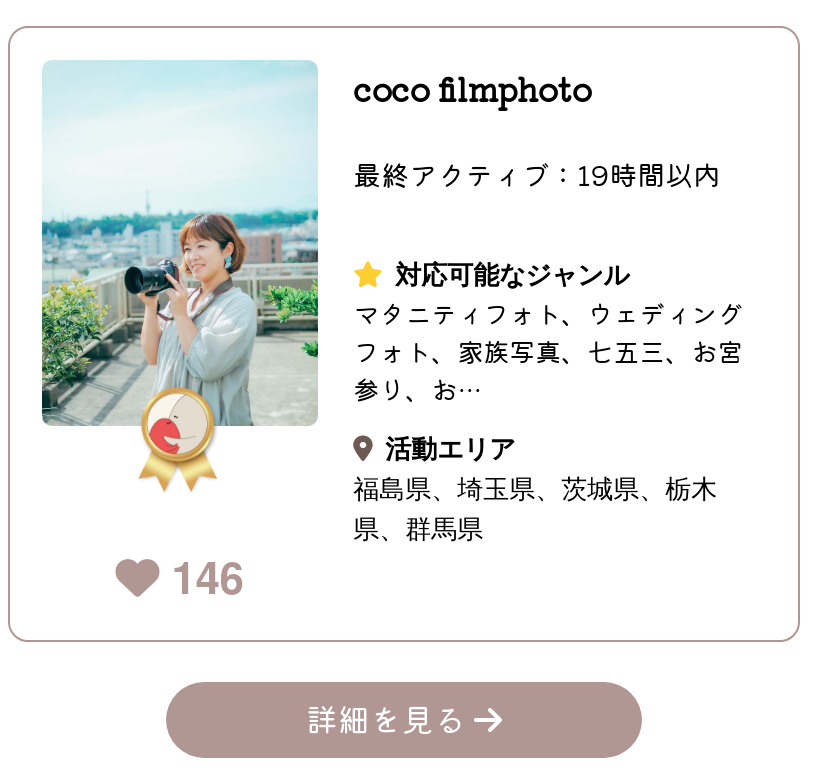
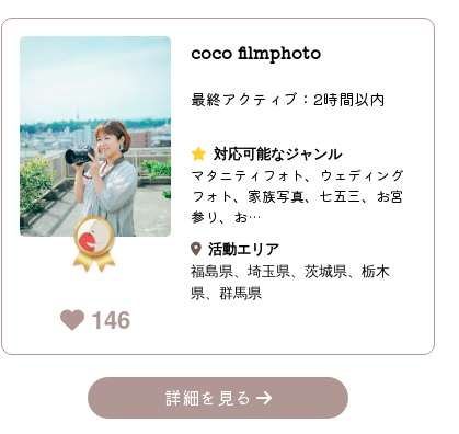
[353,154,721,194] 最終アクティブ：19時間以内 -> [190,87,384,109] 最終アクティブ：2時間以内

